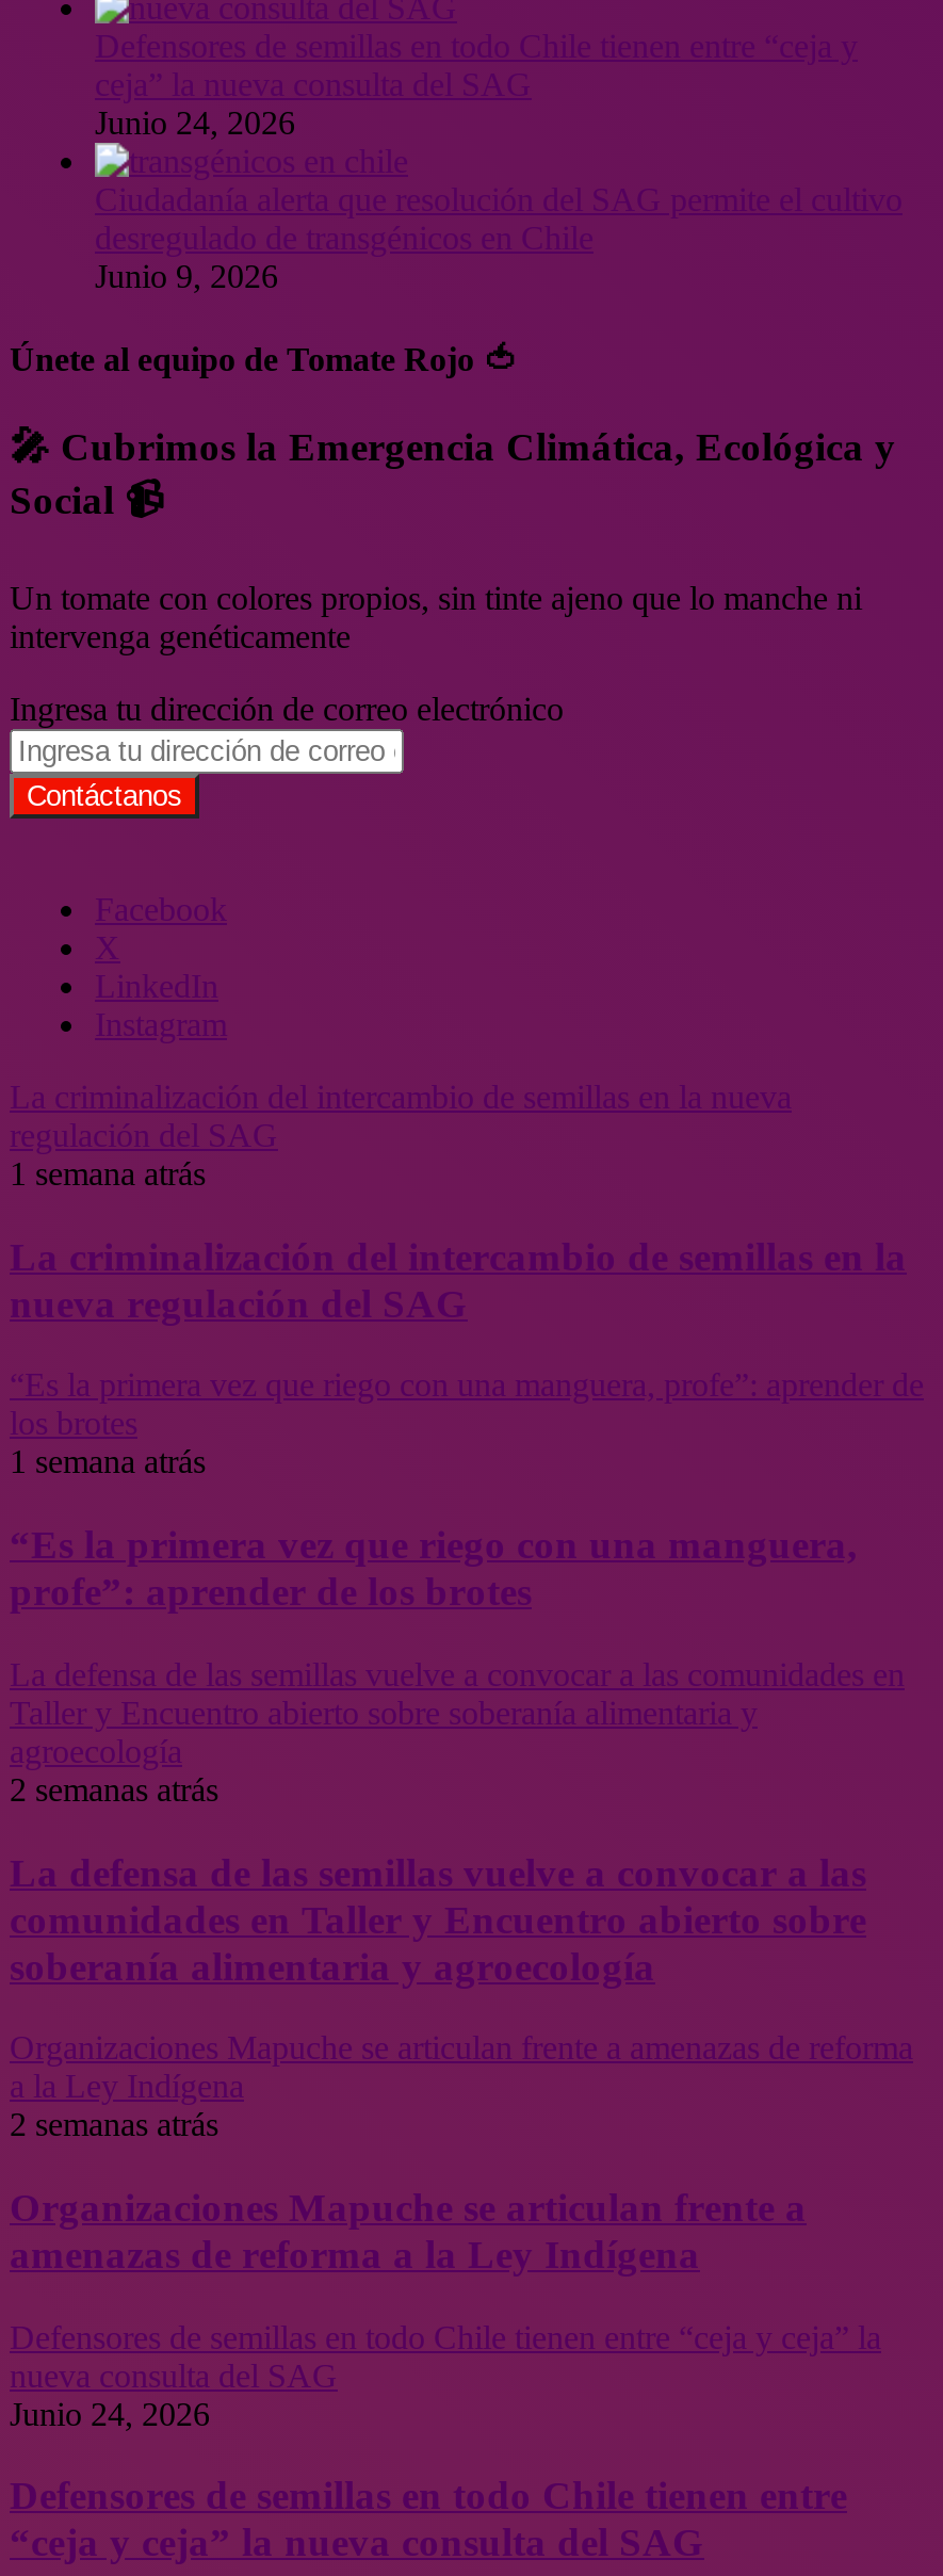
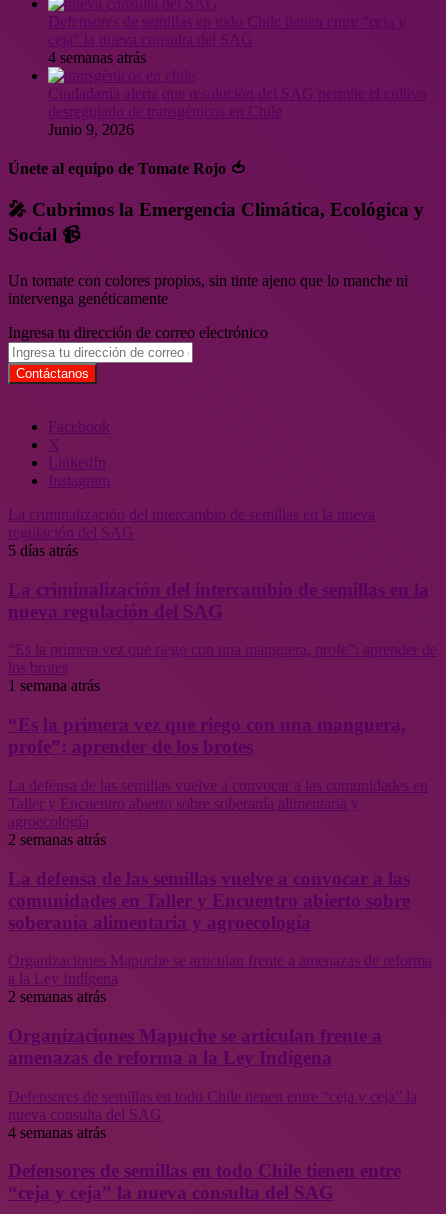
[95,104,295,140] Junio 24, 2026 -> [48,49,146,66] 4 semanas atrás
[10,1155,206,1191] 1 semana atrás -> [8,542,78,559] 5 días atrás
[10,2395,210,2431] Junio 24, 2026 -> [8,1124,106,1141] 4 semanas atrás

